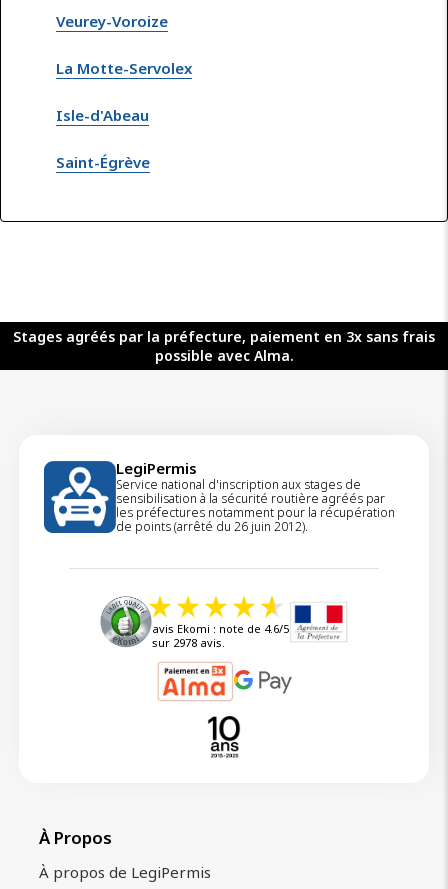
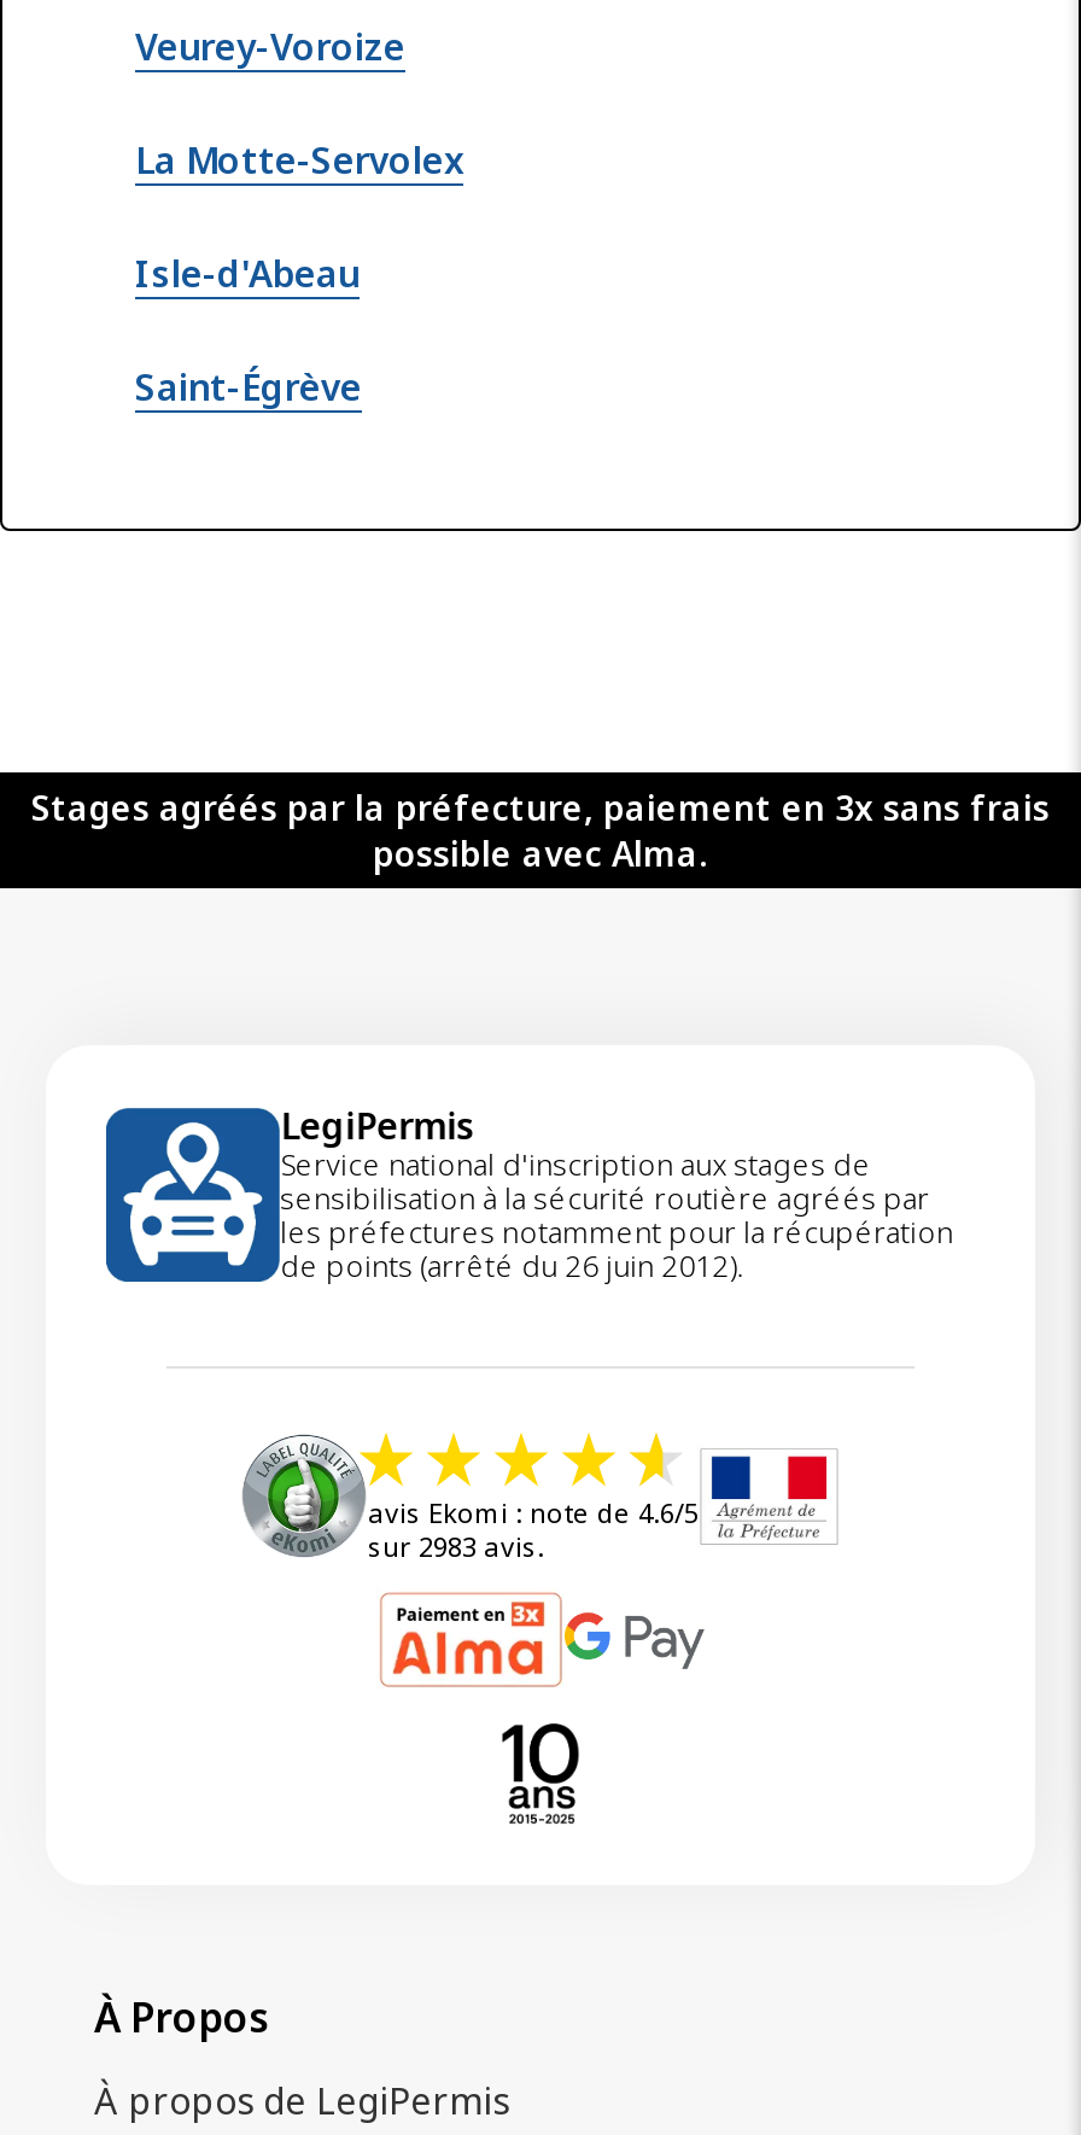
[152,635,225,650] sur 2978 avis. -> [368,1527,544,1563] sur 2983 avis.

